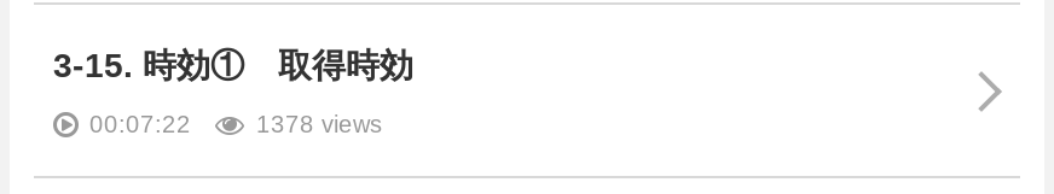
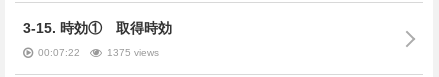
[256,110,382,137] 1378 views -> [107,47,159,58] 1375 views

